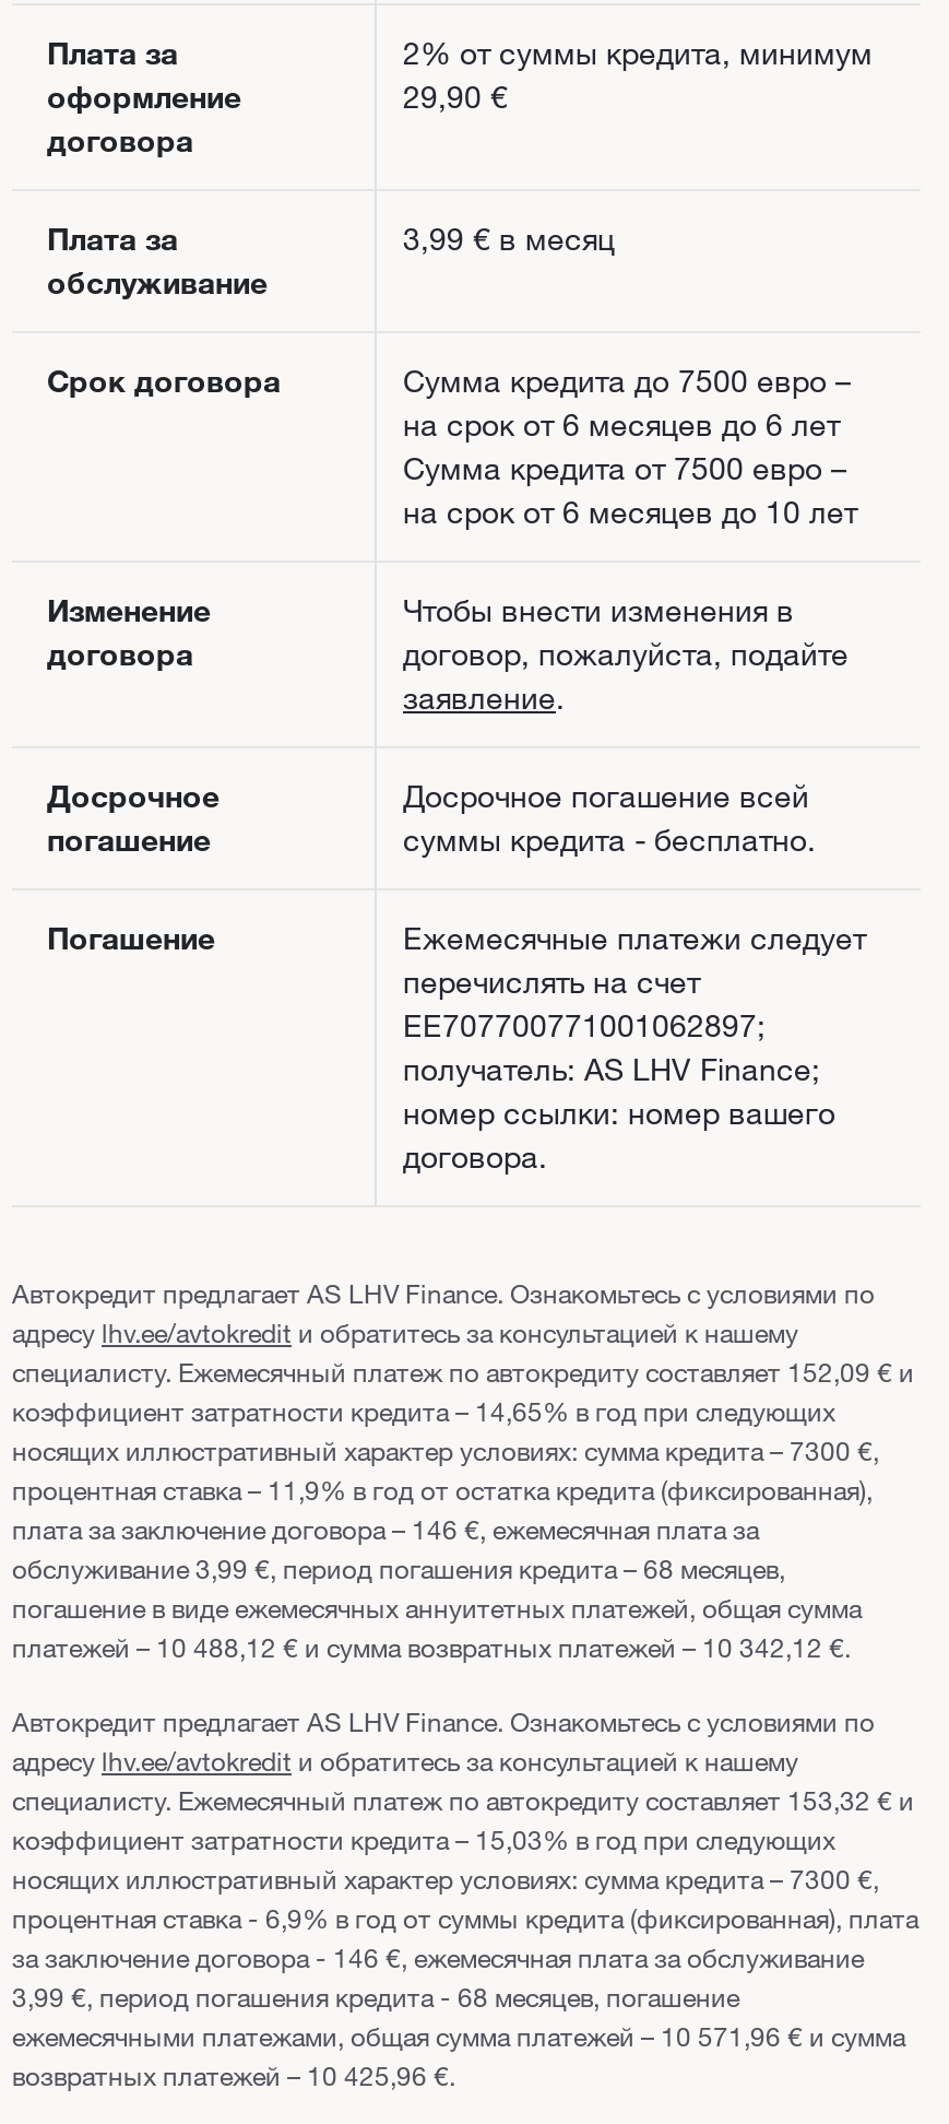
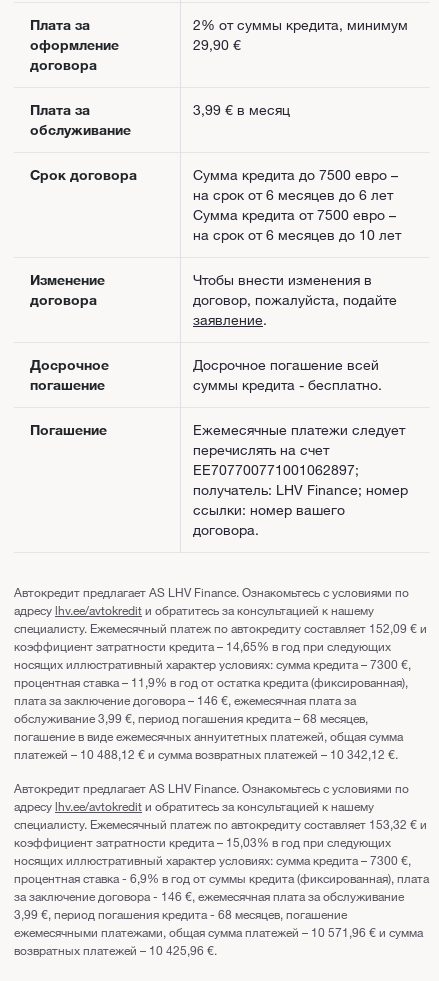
[403,1049,835,1132] получатель: AS LHV Finance; | номер ссылки: номер вашего -> [193,481,408,519] получатель: LHV Finance; номер | ссылки: номер вашего

